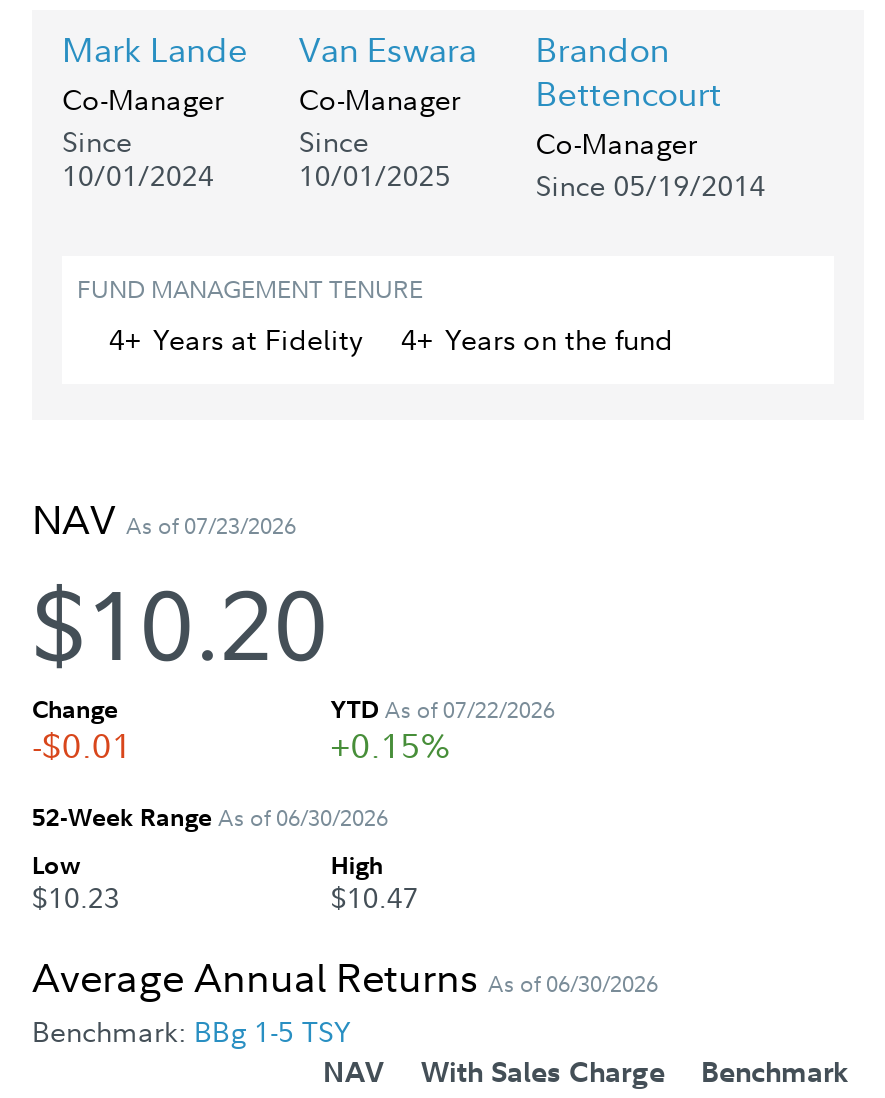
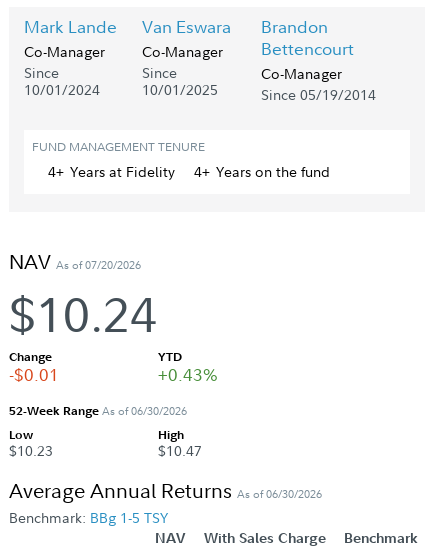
[32,491,296,545] NAV As of 07/23/2026 -> [9,247,141,274] NAV As of 07/20/2026
[32,559,328,687] $10.20 -> [9,281,157,345] $10.24
[331,692,555,768] YTD As of 07/22/2026 | +0.15% -> [158,348,218,386] YTD | +0.43%

